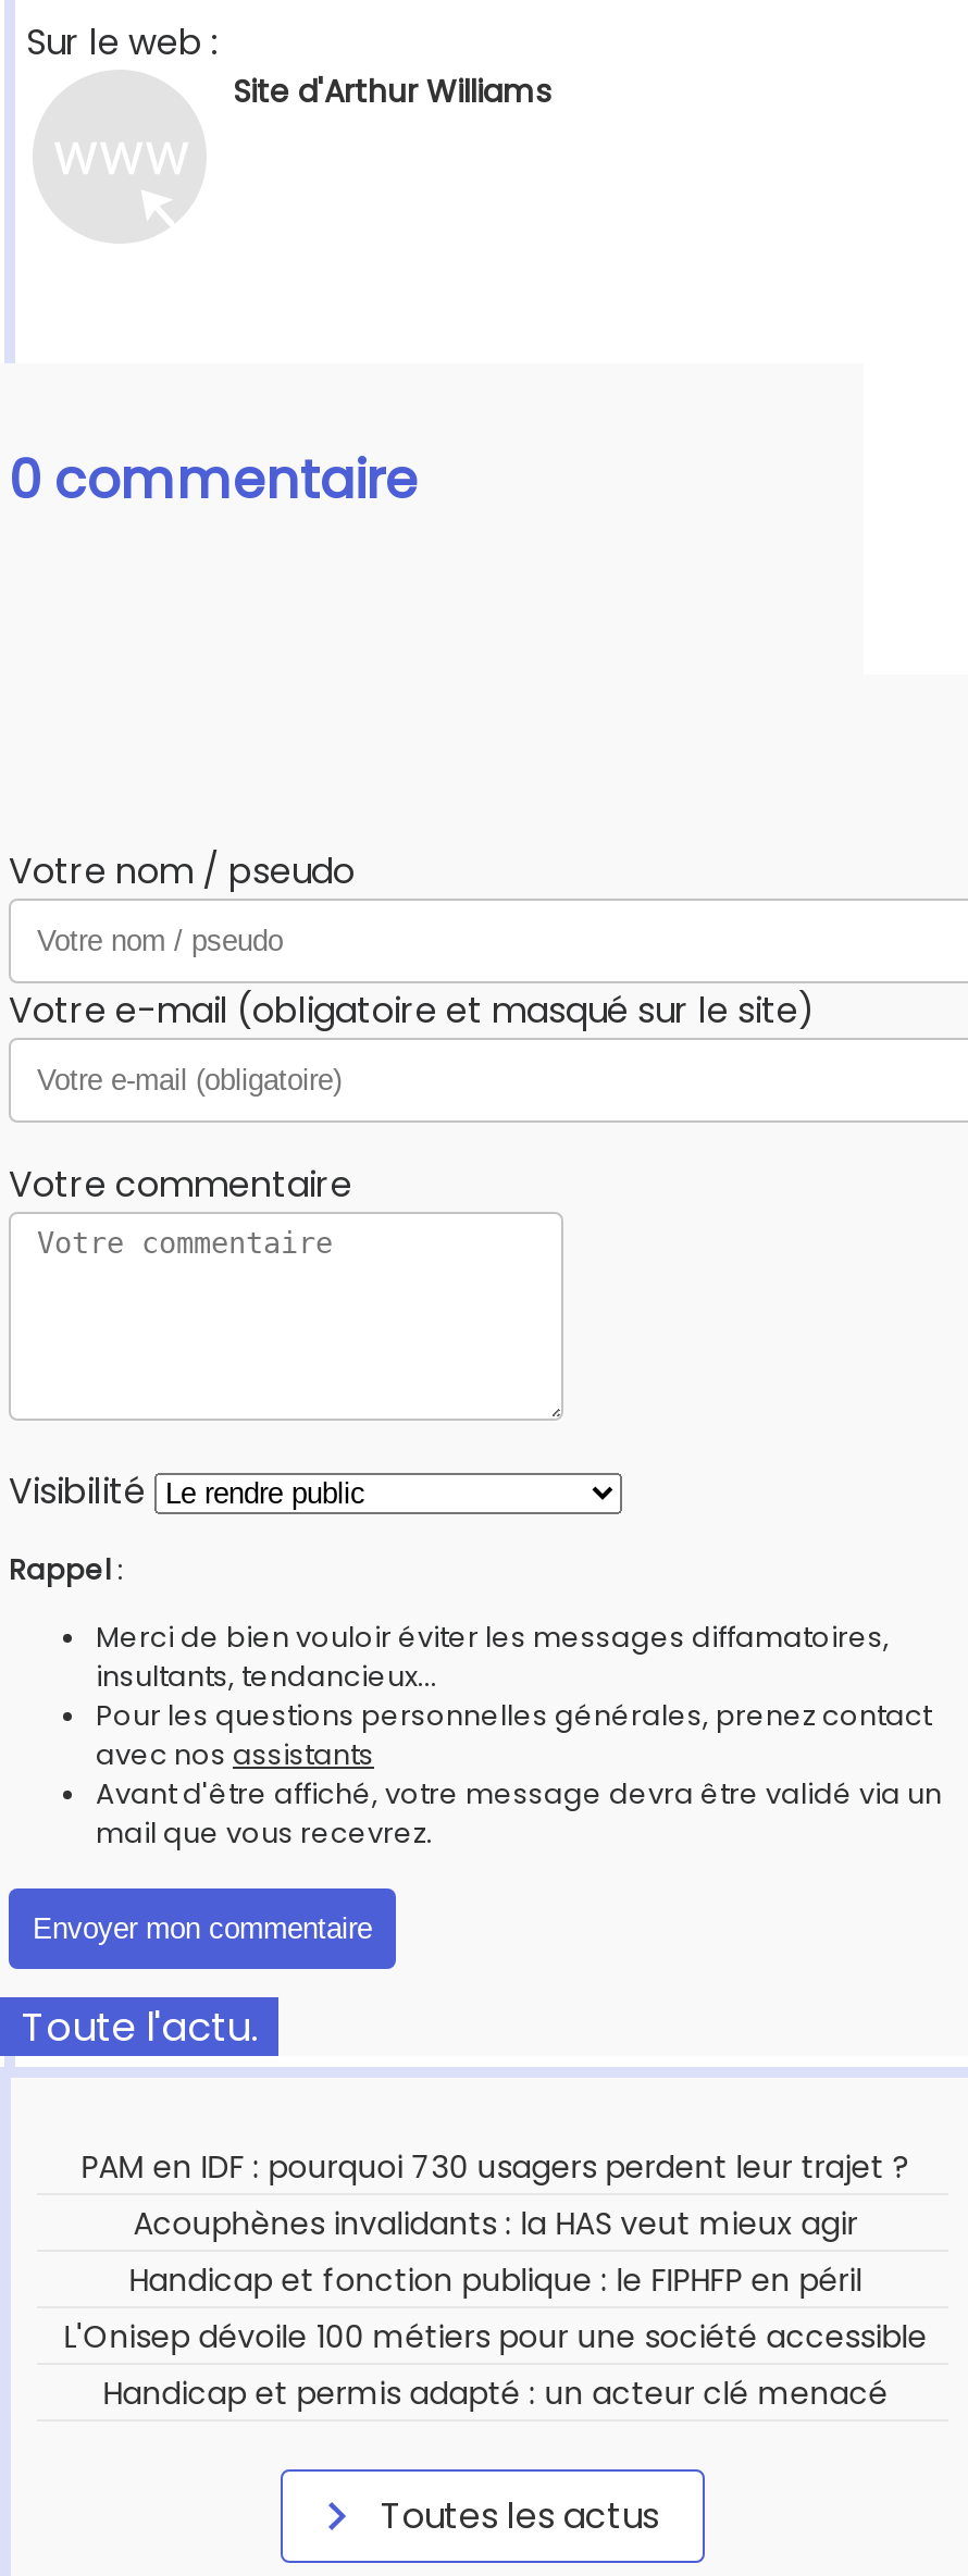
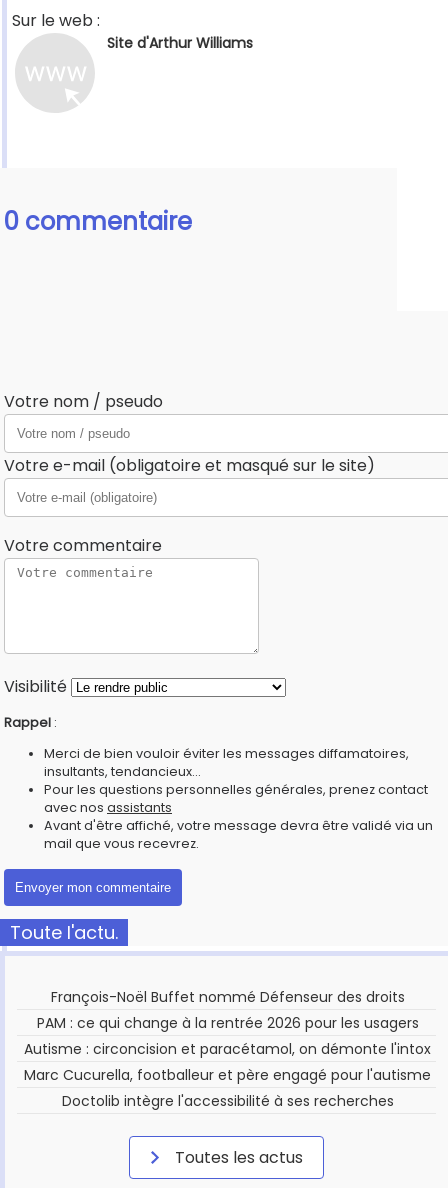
[64,2145,927,2415] PAM en IDF : pourquoi 730 usagers perdent leur trajet ? | Acouphènes invalidants : la HAS veut mieux agir | Handicap et fonction publique : le FIPHFP en péril | L'Onisep dévoile 100 métiers pour une société accessible | Handicap et permis adapté : un acteur clé menacé -> [24,987,431,1111] François-Noël Buffet nommé Défenseur des droits | PAM : ce qui change à la rentrée 2026 pour les usagers | Autisme : circoncision et paracétamol, on démonte l'intox | Marc Cucurella, footballeur et père engagé pour l'autisme | Doctolib intègre l'accessibilité à ses recherches

